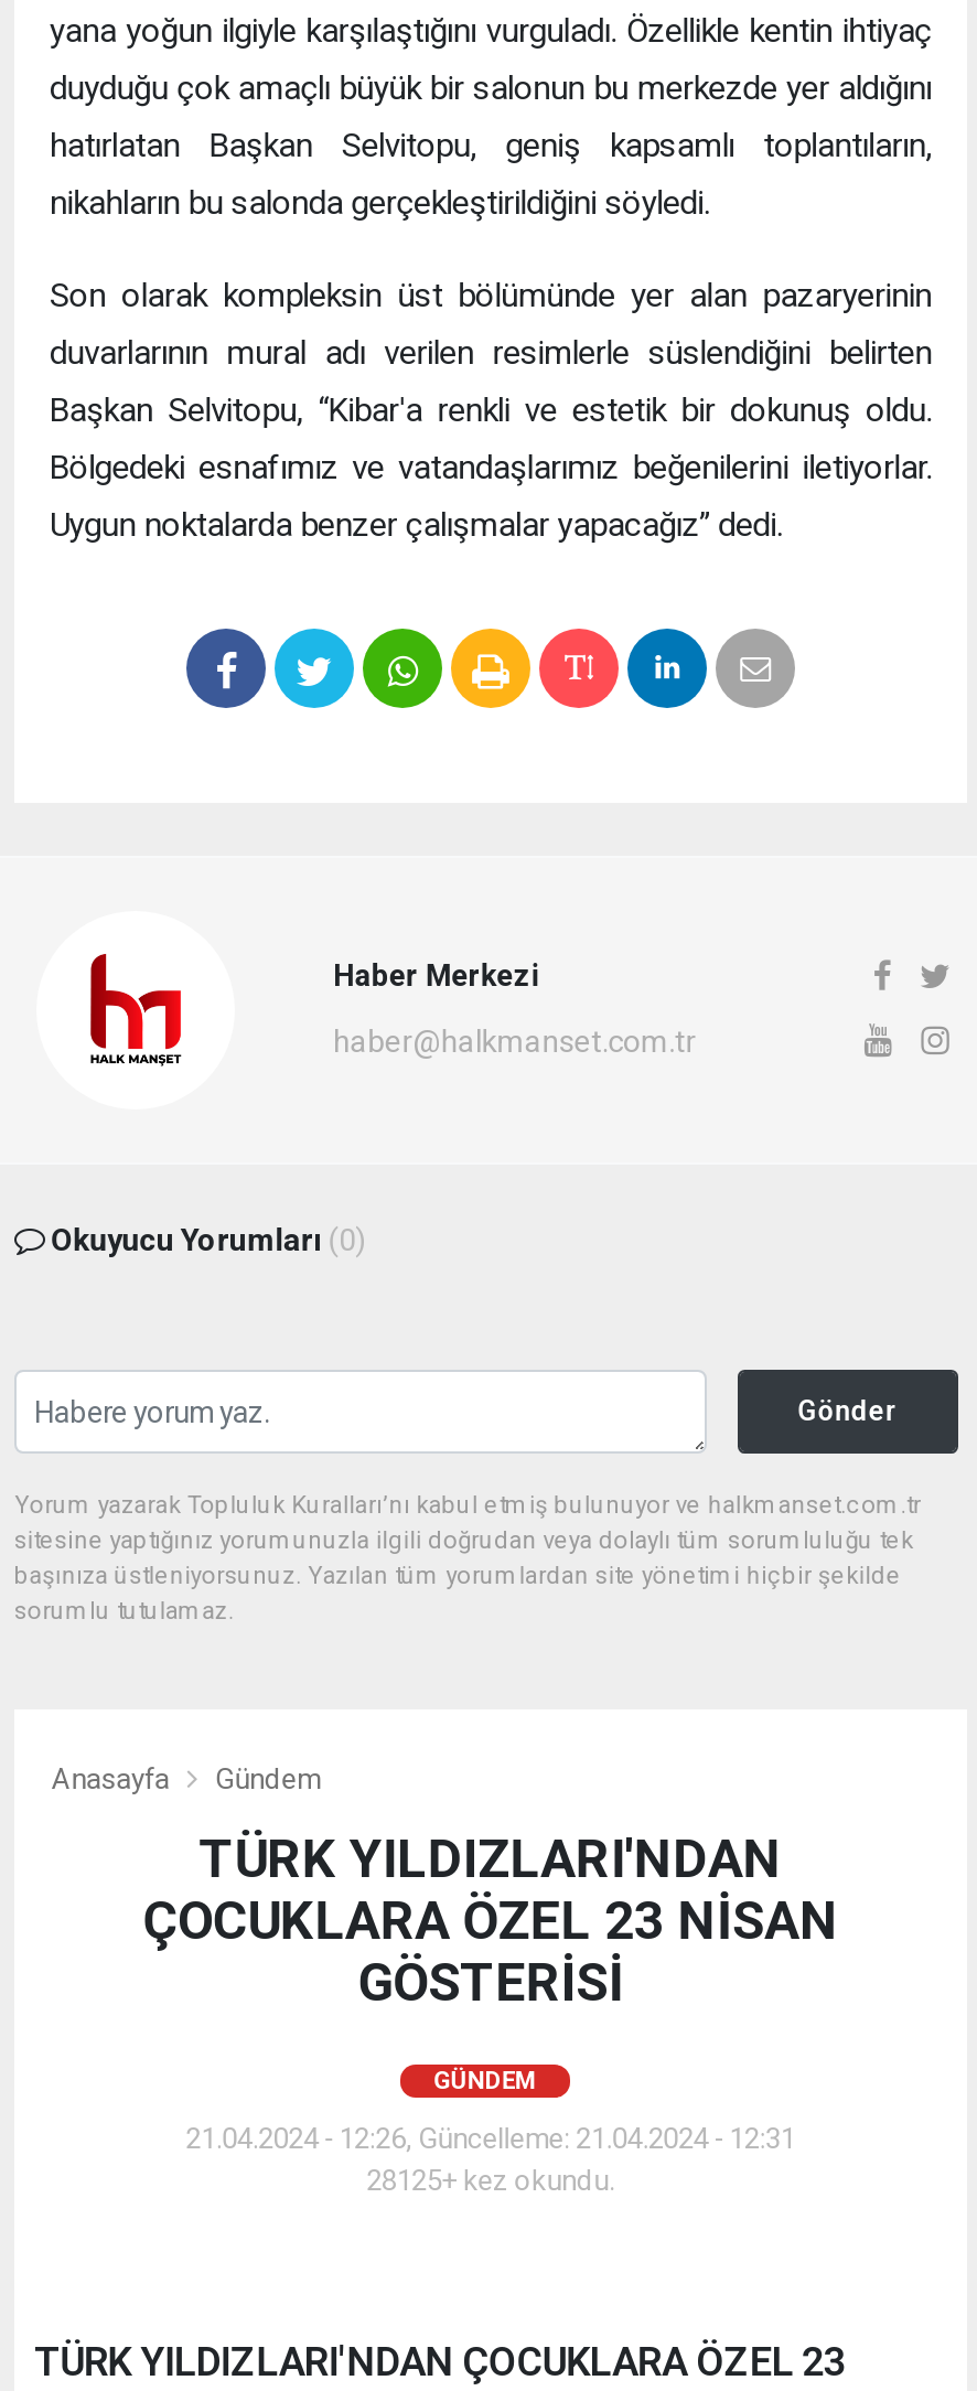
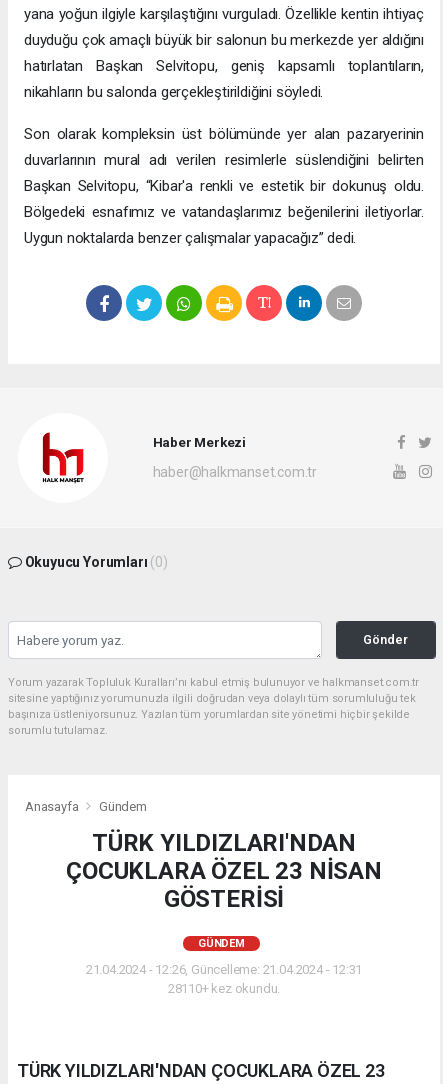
[367,2164,615,2197] 28125+ kez okundu. -> [168,981,280,996] 28110+ kez okundu.

